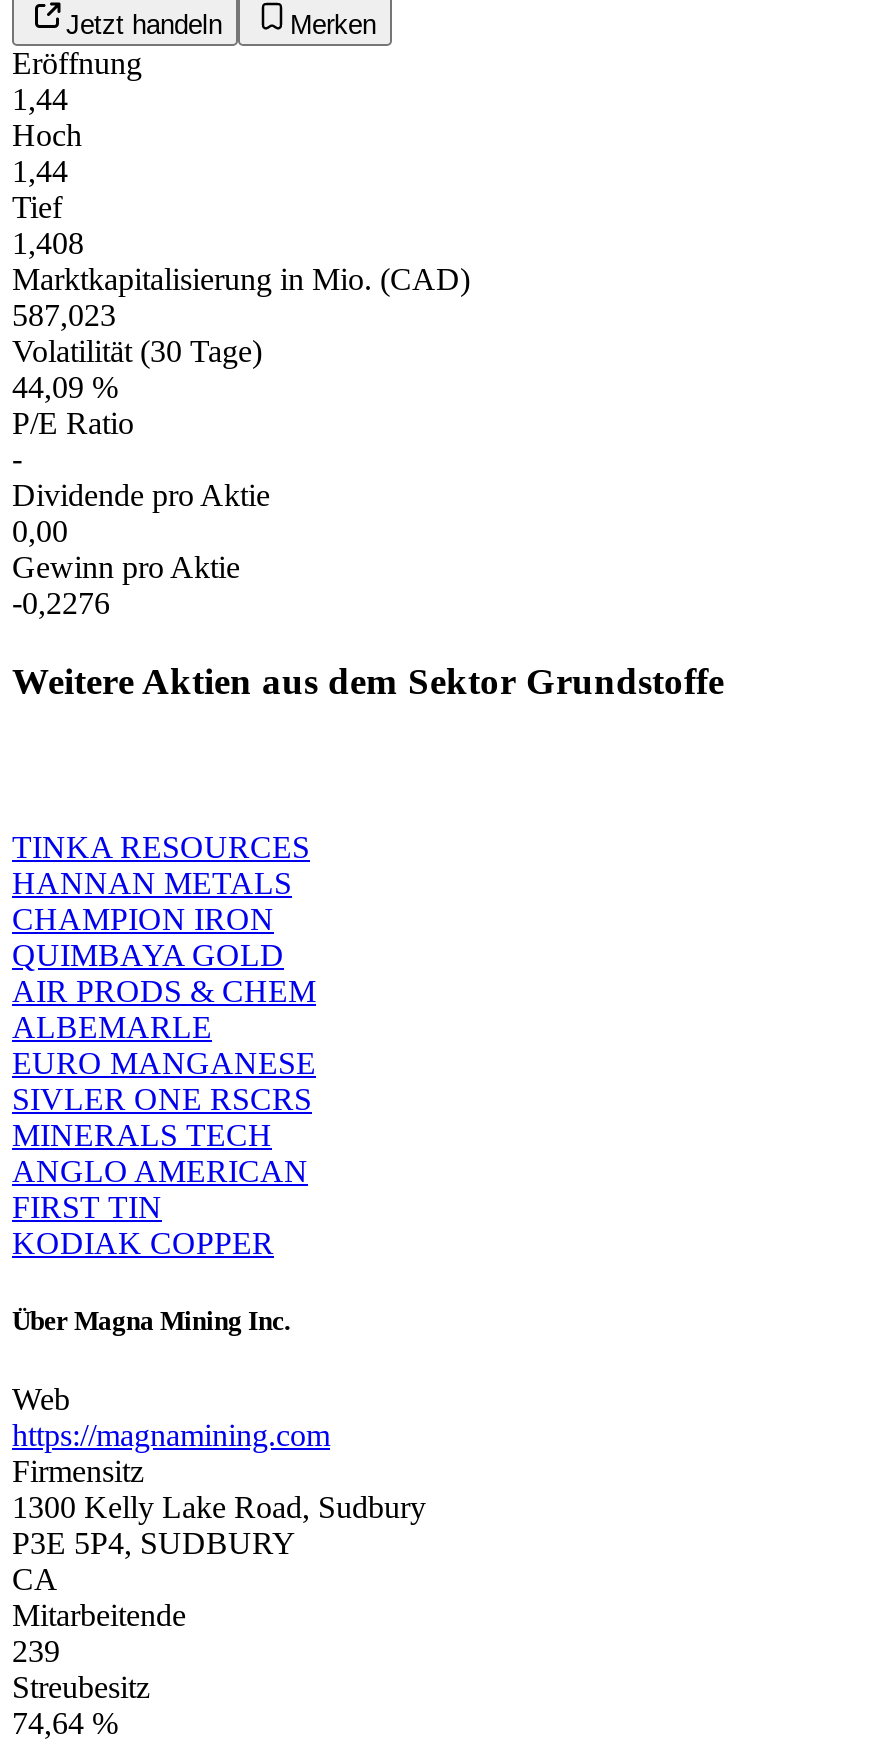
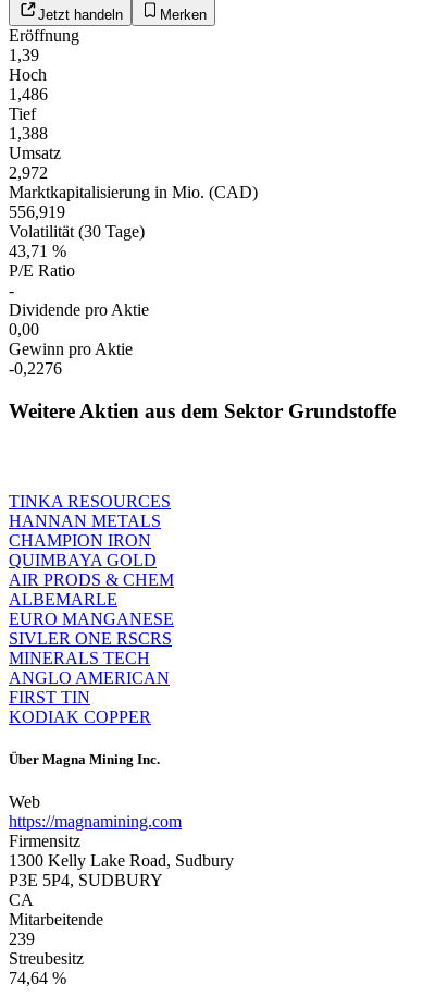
[12,82,68,116] 1,44 -> [9,46,39,64] 1,39
[12,154,68,188] 1,44 -> [9,85,48,104] 1,486
[12,226,84,260] 1,408 -> [9,124,61,182] 1,388 | Umsatz | 2,972
[12,298,116,332] 587,023 -> [9,203,65,221] 556,919
[12,370,118,404] 44,09 % -> [9,242,66,260] 43,71 %

